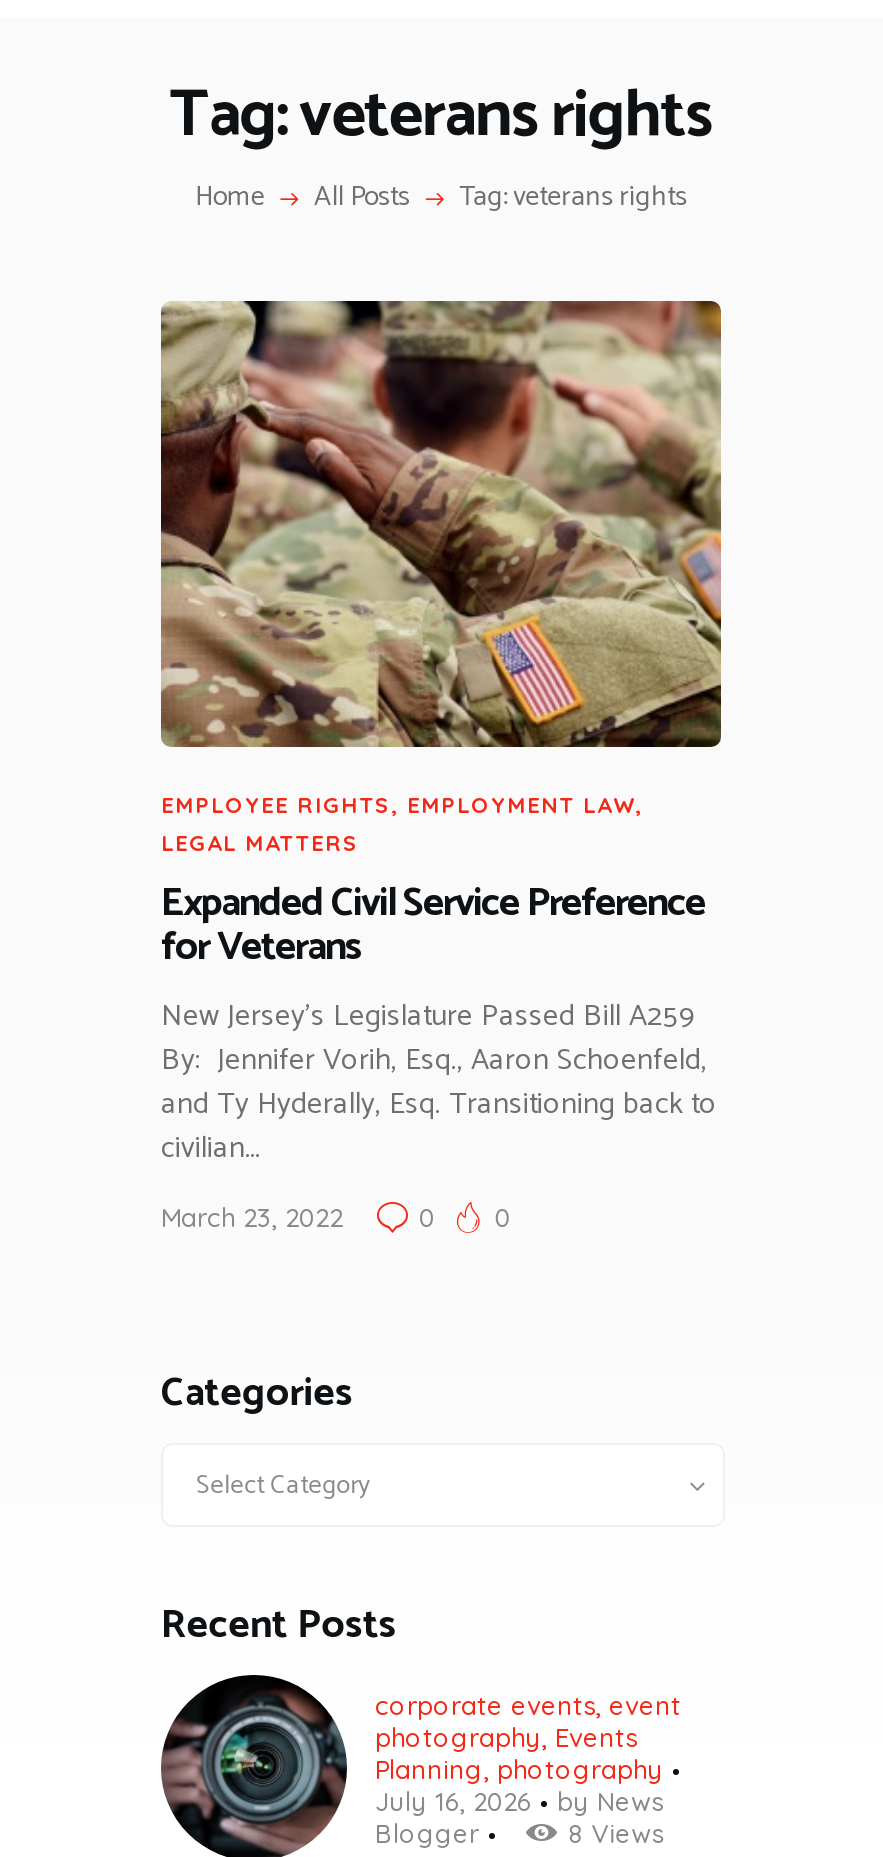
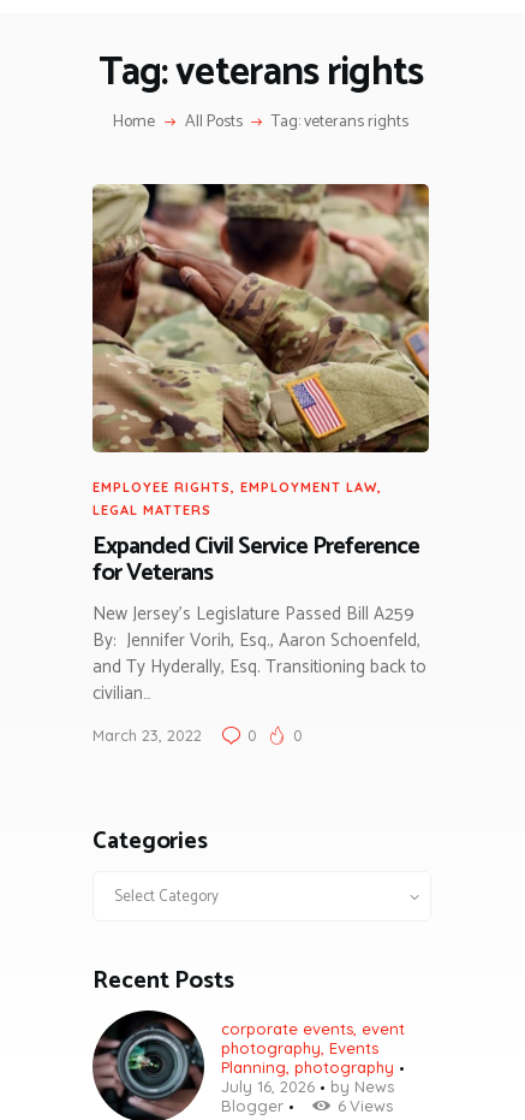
[569,1818,663,1850] 8 Views -> [337,1096,393,1116] 6 Views

